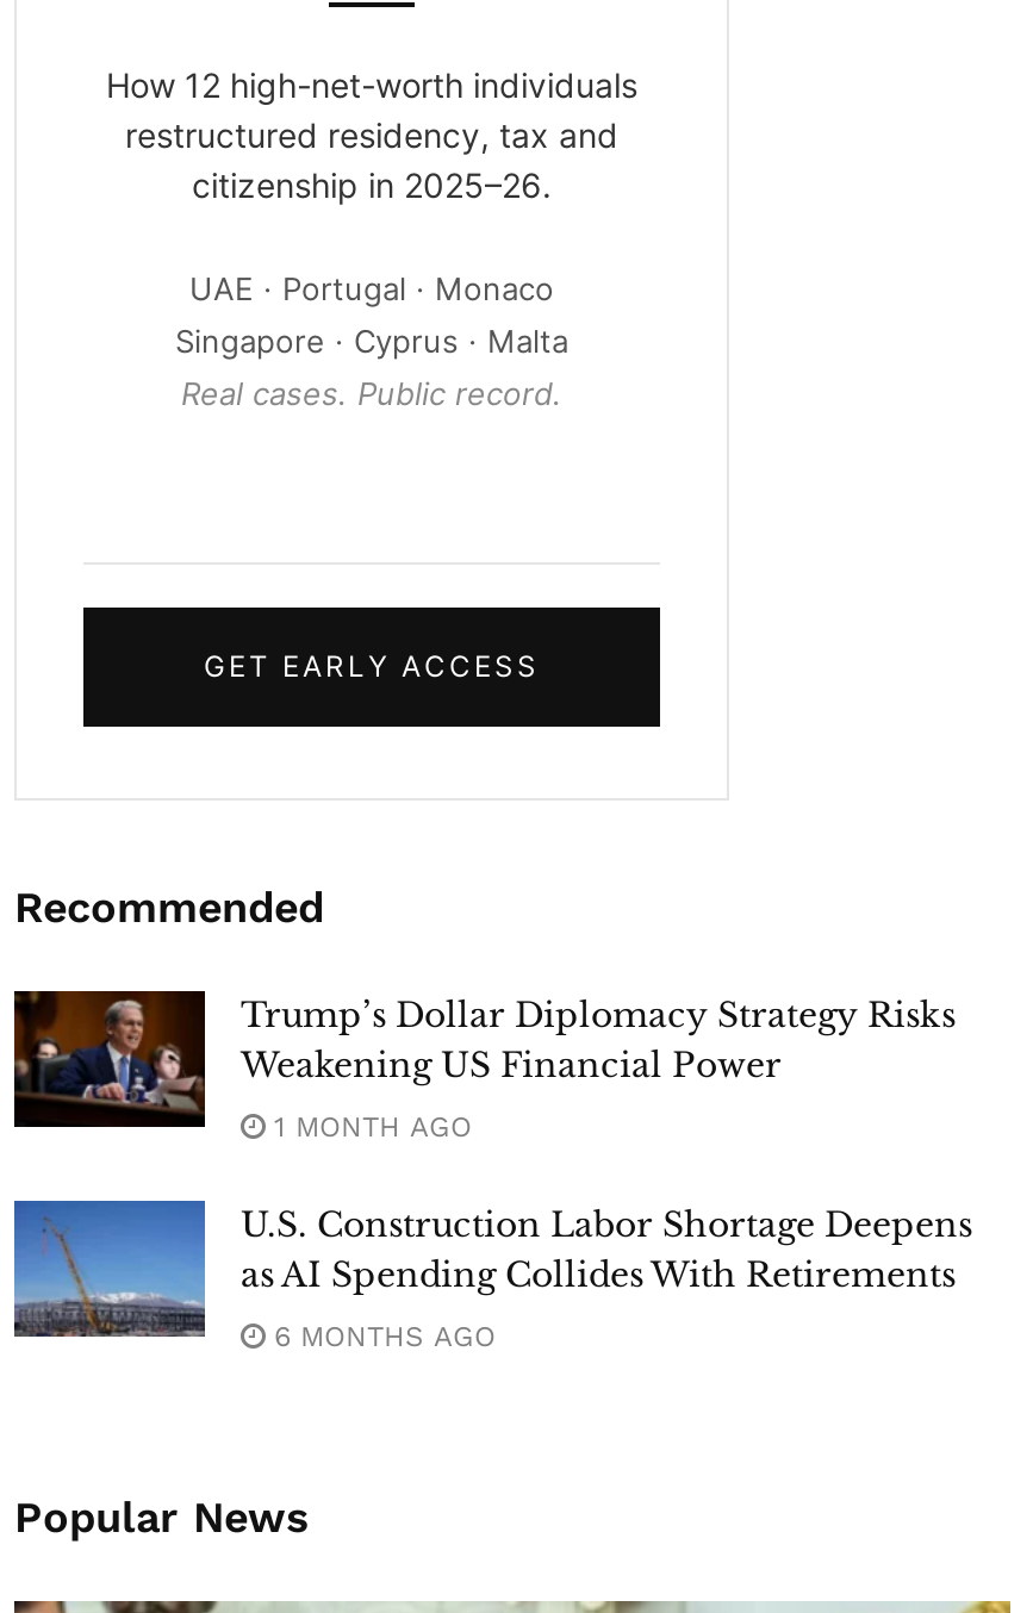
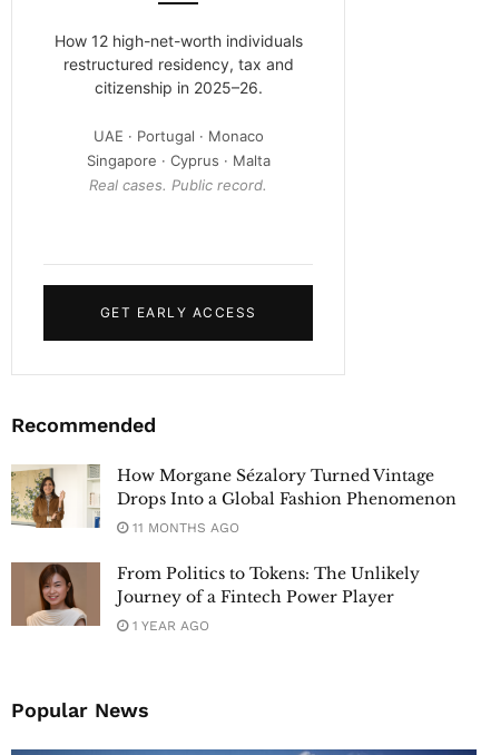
[12,989,956,1129] [image] | Trump’s Dollar Diplomacy Strategy Risks | Weakening US Financial Power -> [10,463,457,529] [image] | How Morgane Sézalory Turned Vintage | Drops Into a Global Fashion Phenomenon
[265,1110,472,1144] 1 MONTH AGO -> [128,520,239,536] 11 MONTHS AGO
[12,1198,972,1339] [image] | U.S. Construction Labor Shortage Deepens | as AI Spending Collides With Retirements -> [10,561,420,627] [image] | From Politics to Tokens: The Unlikely | Journey of a Fintech Power Player
[265,1320,496,1353] 6 MONTHS AGO -> [128,618,209,634] 1 YEAR AGO

